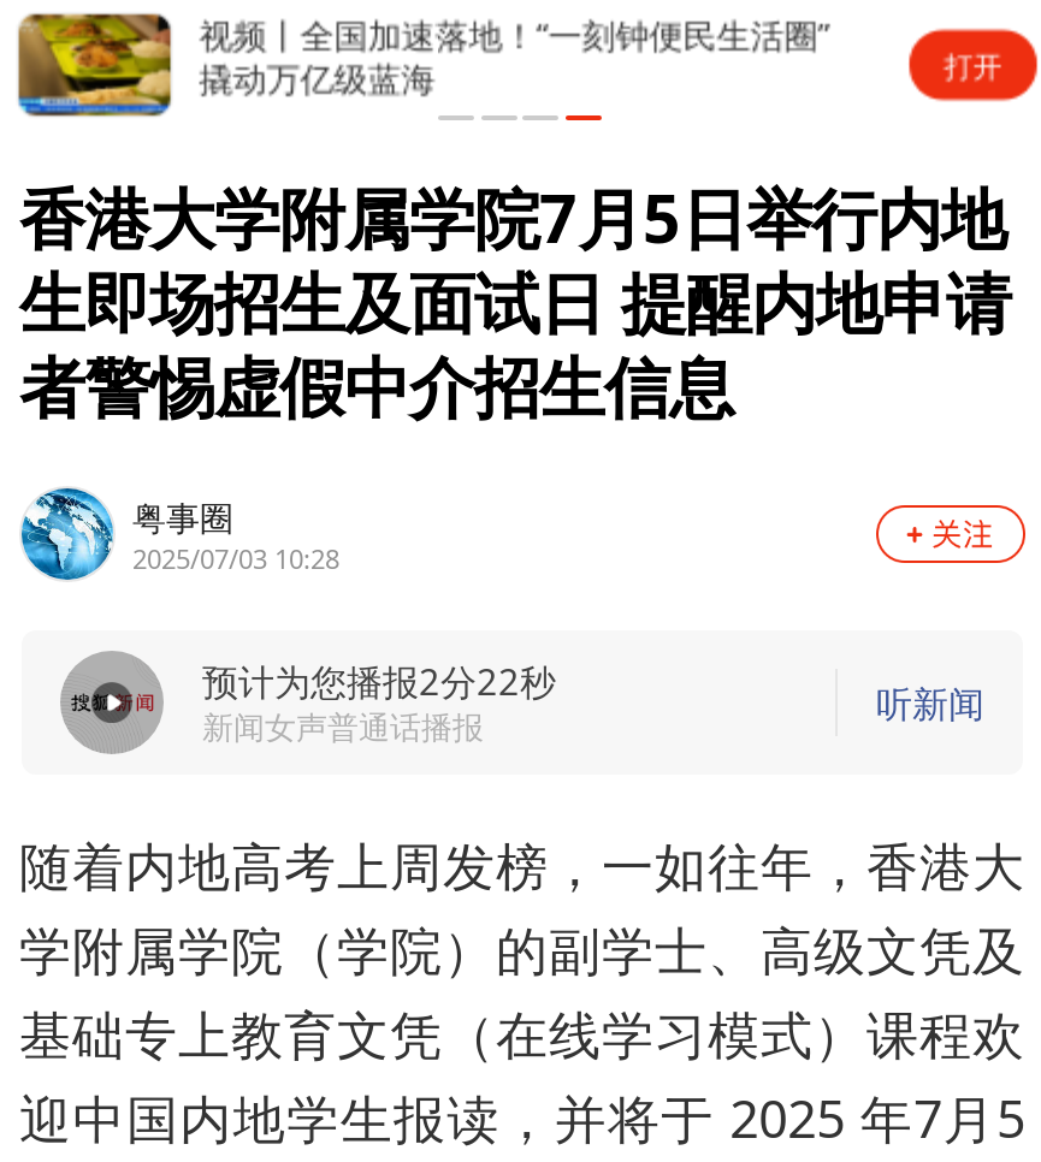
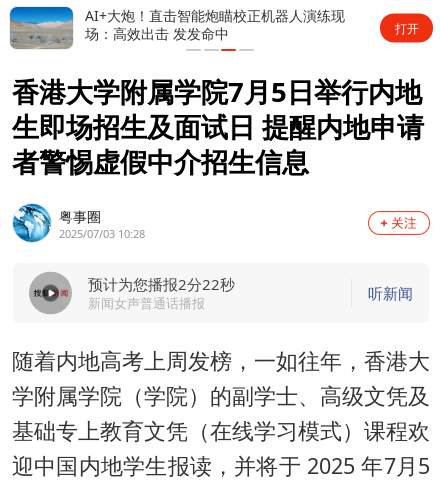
[14,11,826,115] [image] | 视频丨全国加速落地！“一刻钟便民生活圈” | 撬动万亿级蓝海 -> [9,5,345,48] [image] | AI+大炮！直击智能炮瞄校正机器人演练现 | 场：高效出击 发发命中

